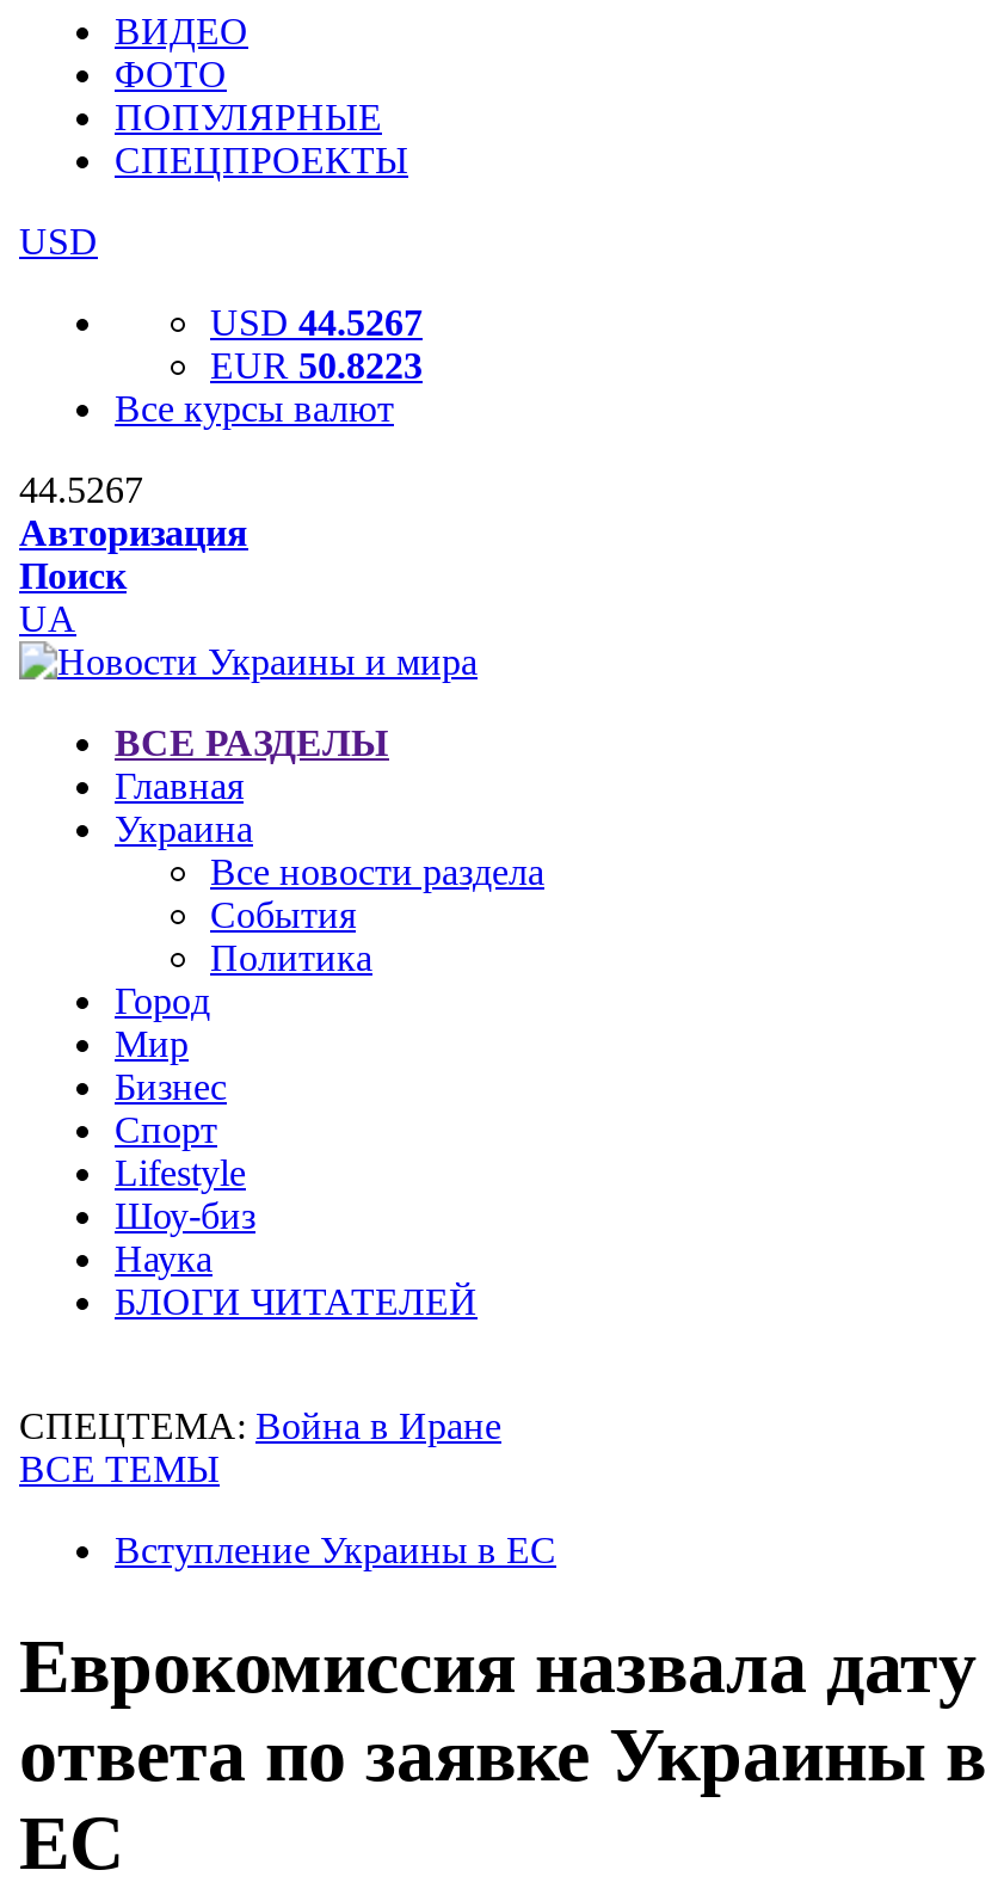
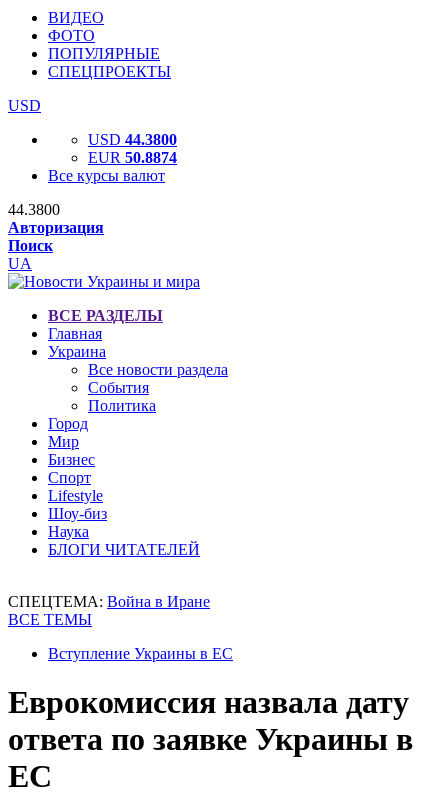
[210,302,423,343] USD 44.5267 -> [88,131,177,148] USD 44.3800
[210,345,423,386] EUR 50.8223 -> [88,149,177,166] EUR 50.8874
[19,469,143,510] 44.5267 -> [8,201,60,218] 44.3800

